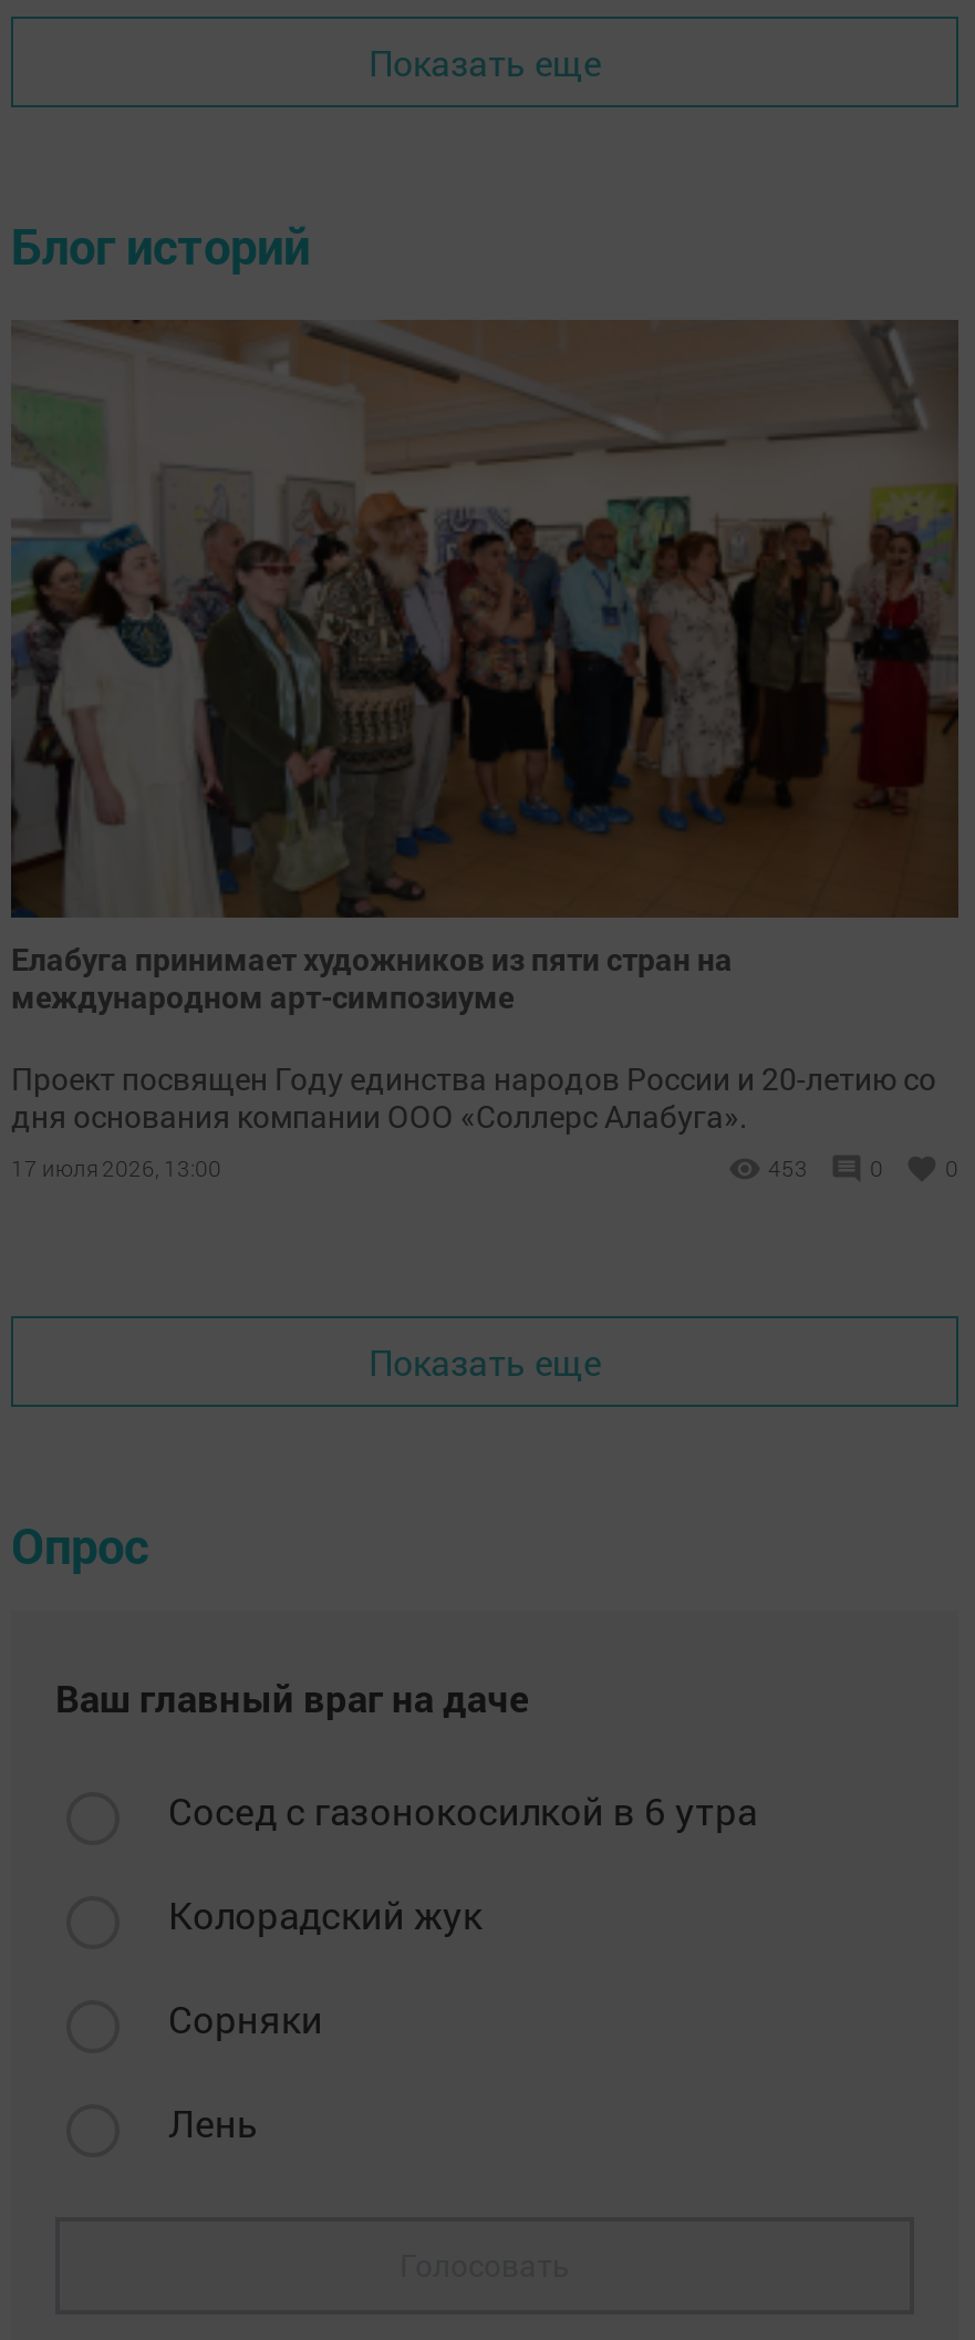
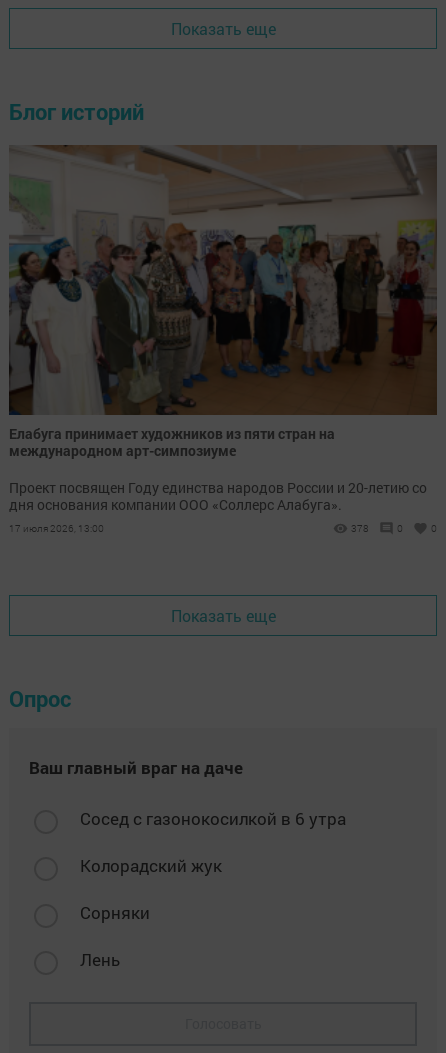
[768,1154,808,1183] 453 -> [351,522,369,535] 378

